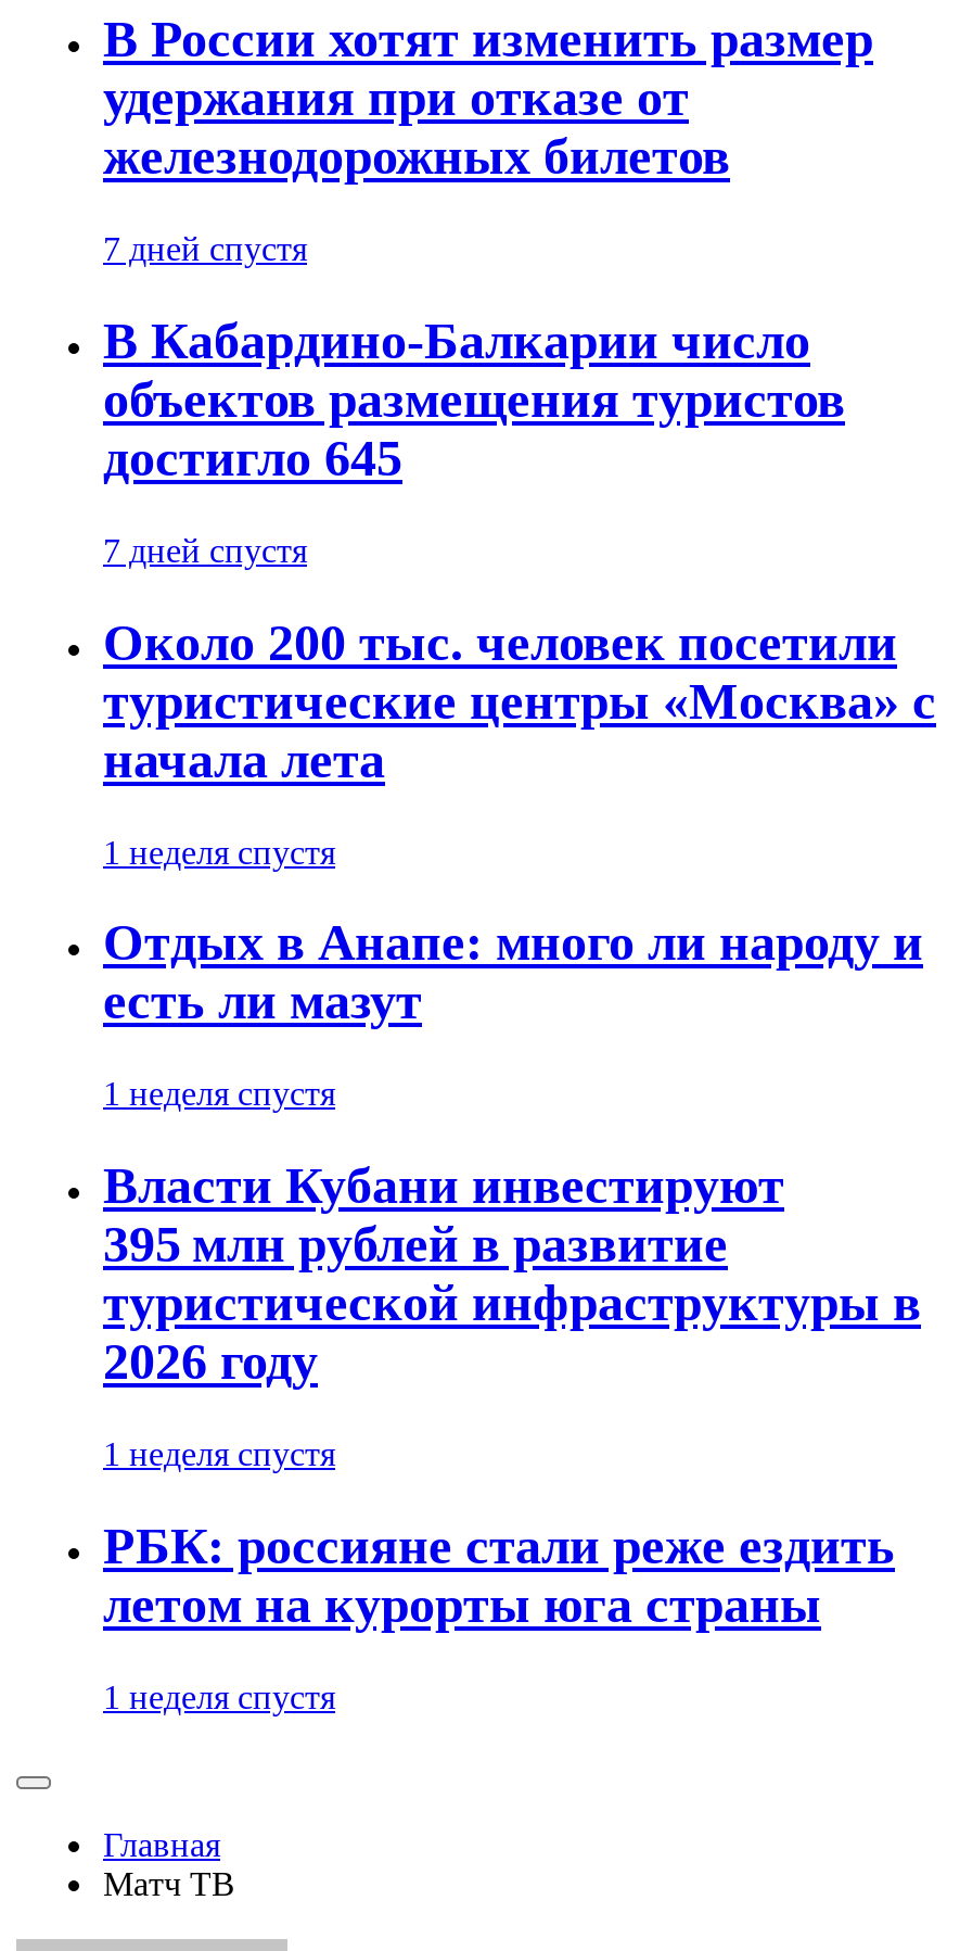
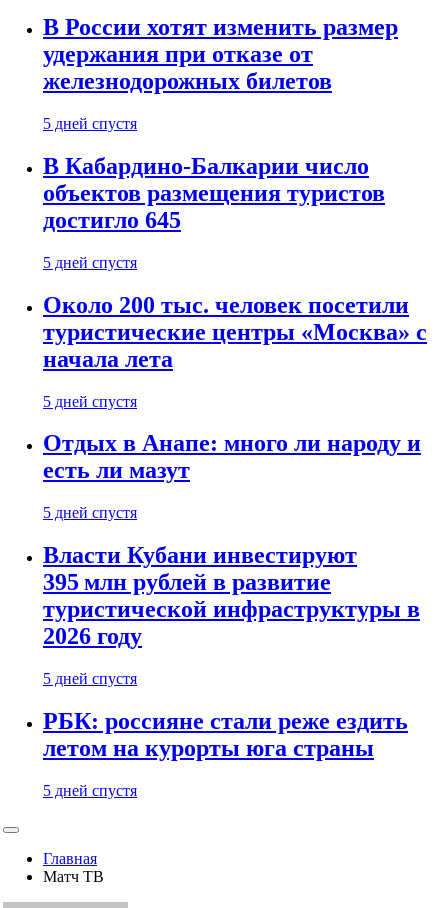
[103,230,307,267] 7 дней спустя -> [43,115,137,132] 5 дней спустя
[103,532,307,568] 7 дней спустя -> [43,254,137,271] 5 дней спустя
[103,833,335,870] 1 неделя спустя -> [43,393,137,410] 5 дней спустя
[103,1076,335,1113] 1 неделя спустя -> [43,504,137,521] 5 дней спустя
[103,1436,335,1473] 1 неделя спустя -> [43,670,137,687] 5 дней спустя
[103,1678,335,1715] 1 неделя спустя -> [43,782,137,799] 5 дней спустя

